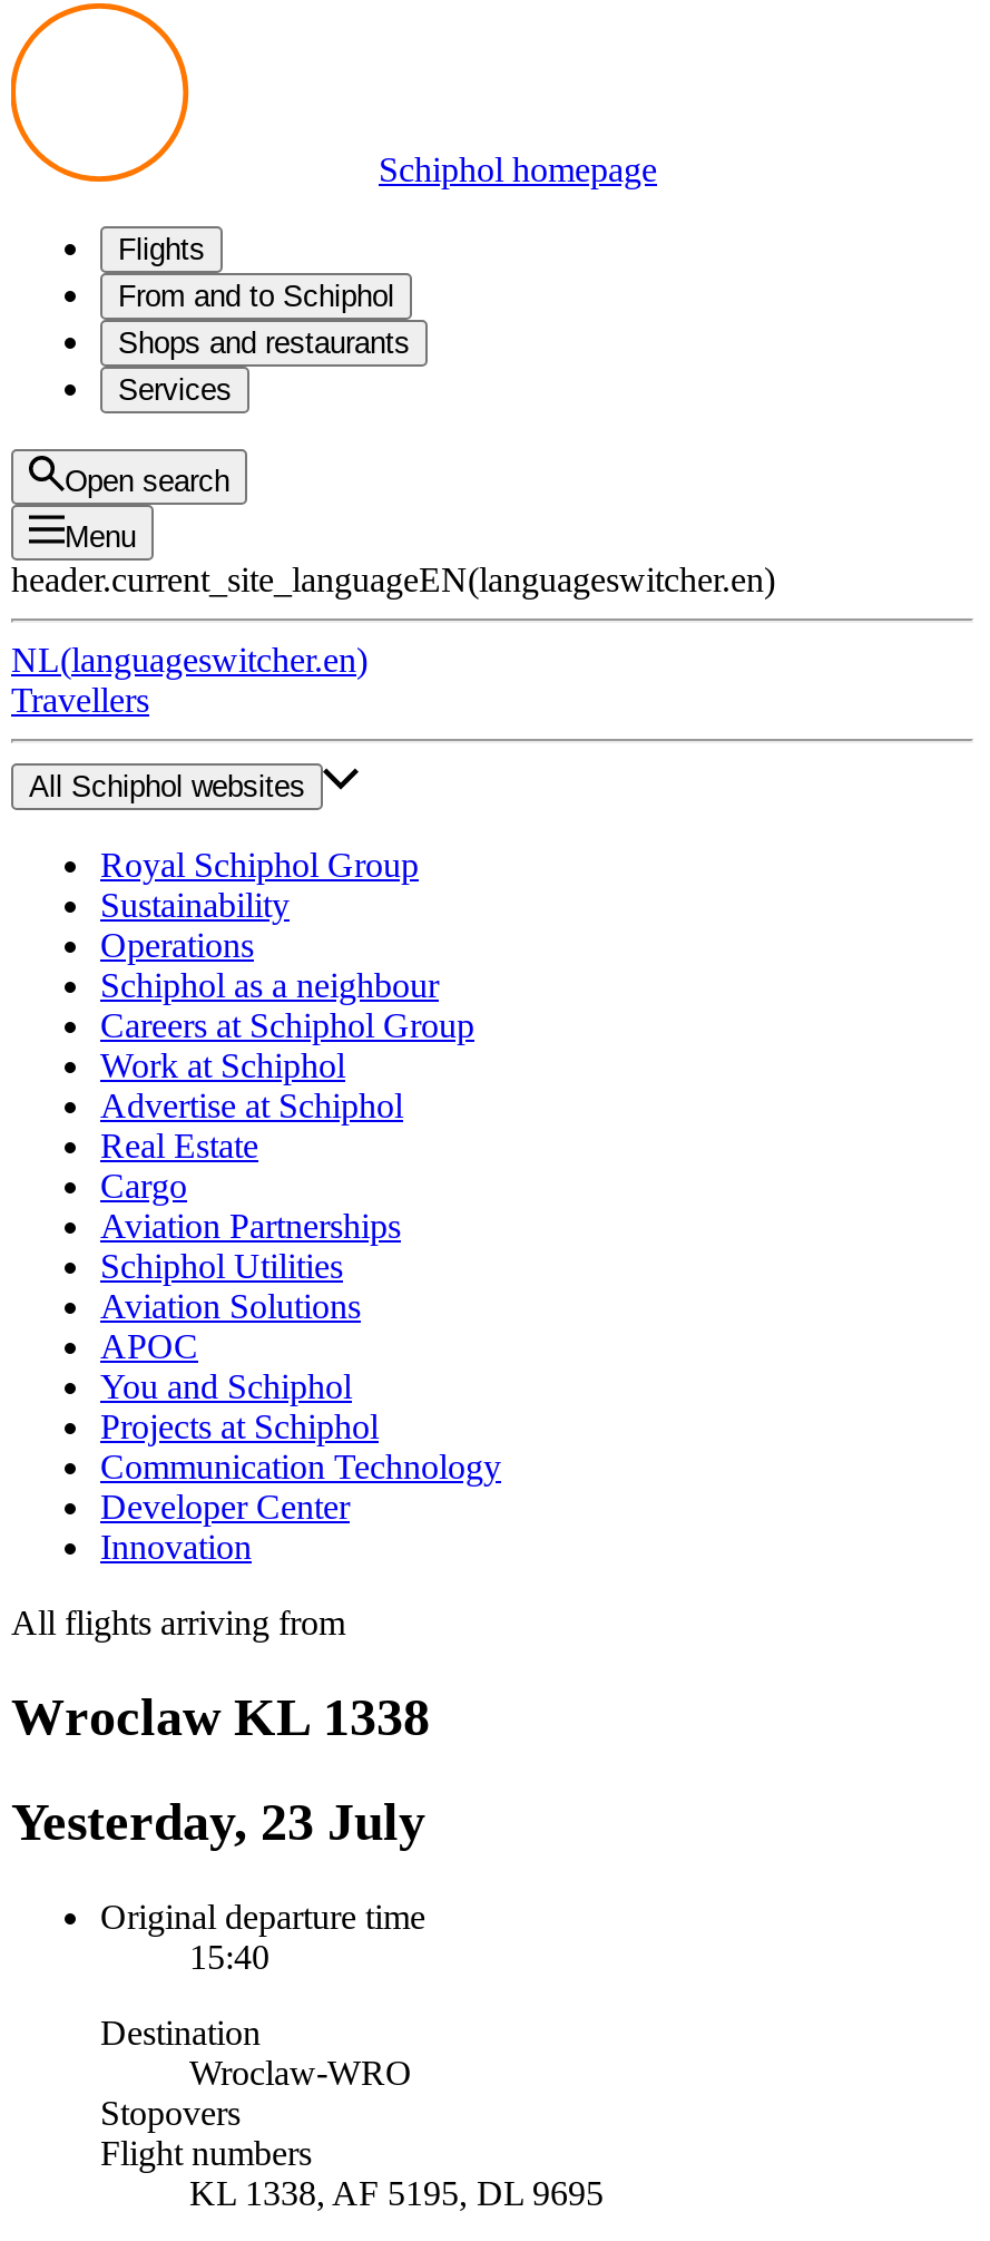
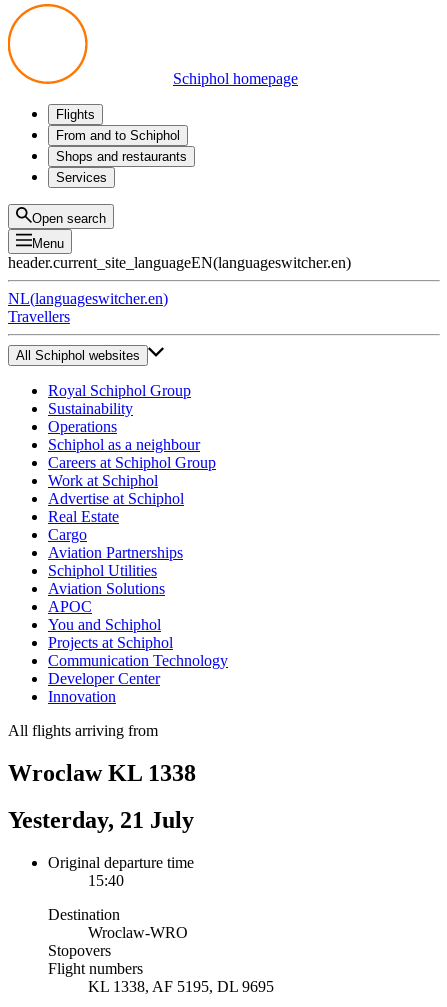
[11,1793,425,1851] Yesterday, 23 July -> [8,807,194,833] Yesterday, 21 July

